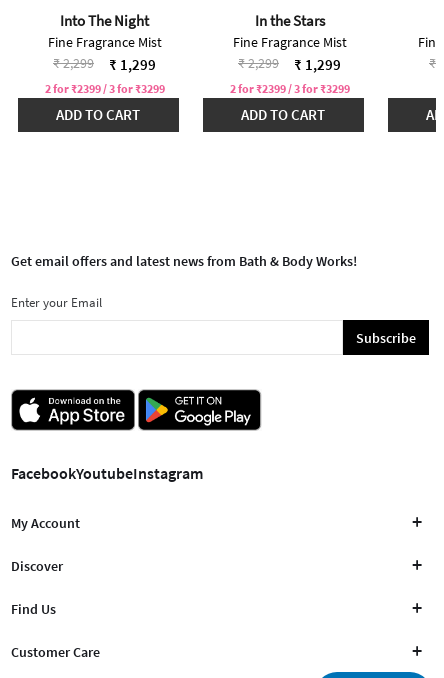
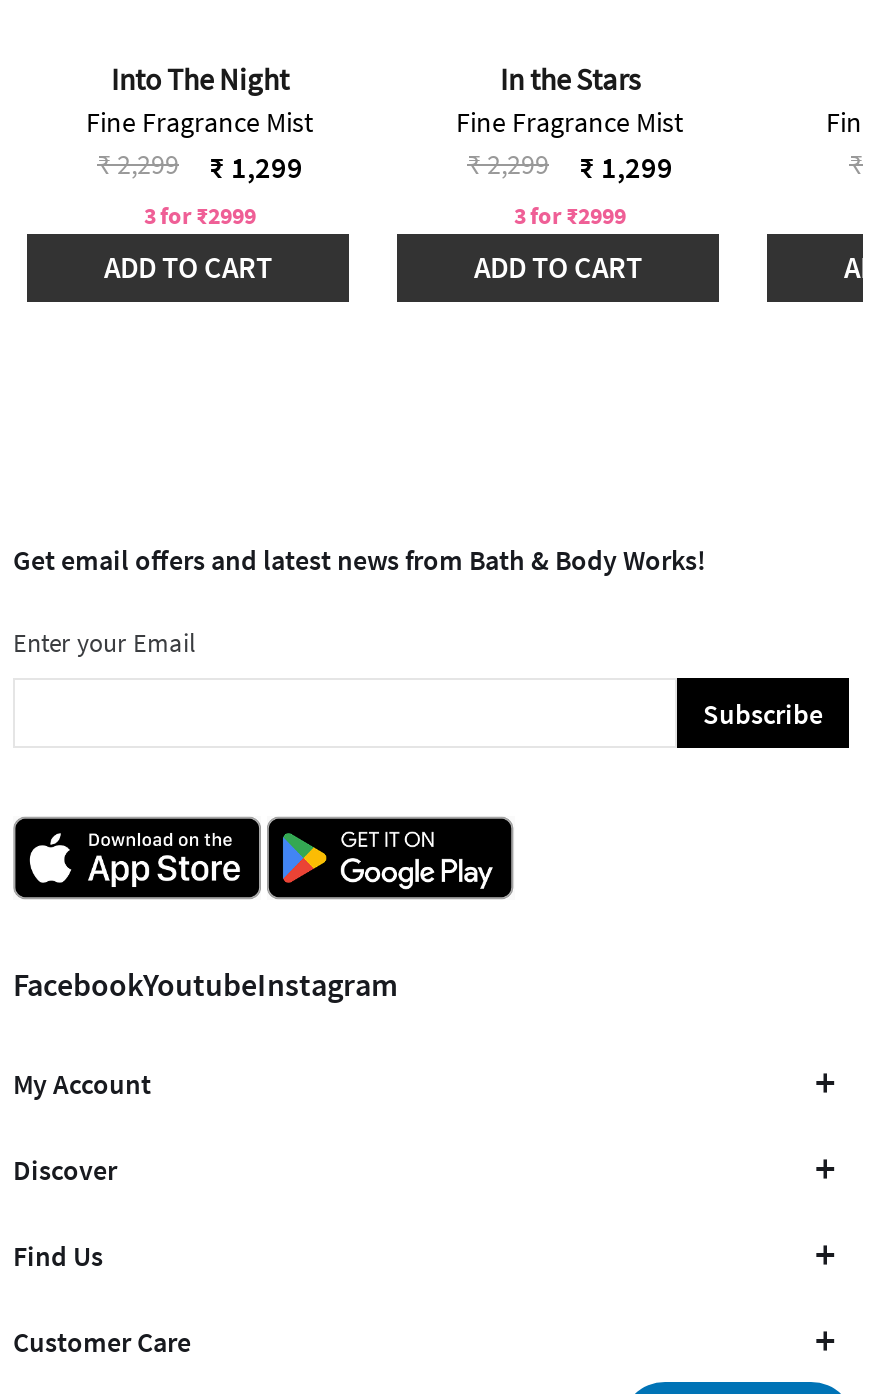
[44,81,164,96] 2 for ₹2399 / 3 for ₹3299 -> [144,201,256,231] 3 for ₹2999
[229,81,349,96] 2 for ₹2399 / 3 for ₹3299 -> [514,201,626,231] 3 for ₹2999

